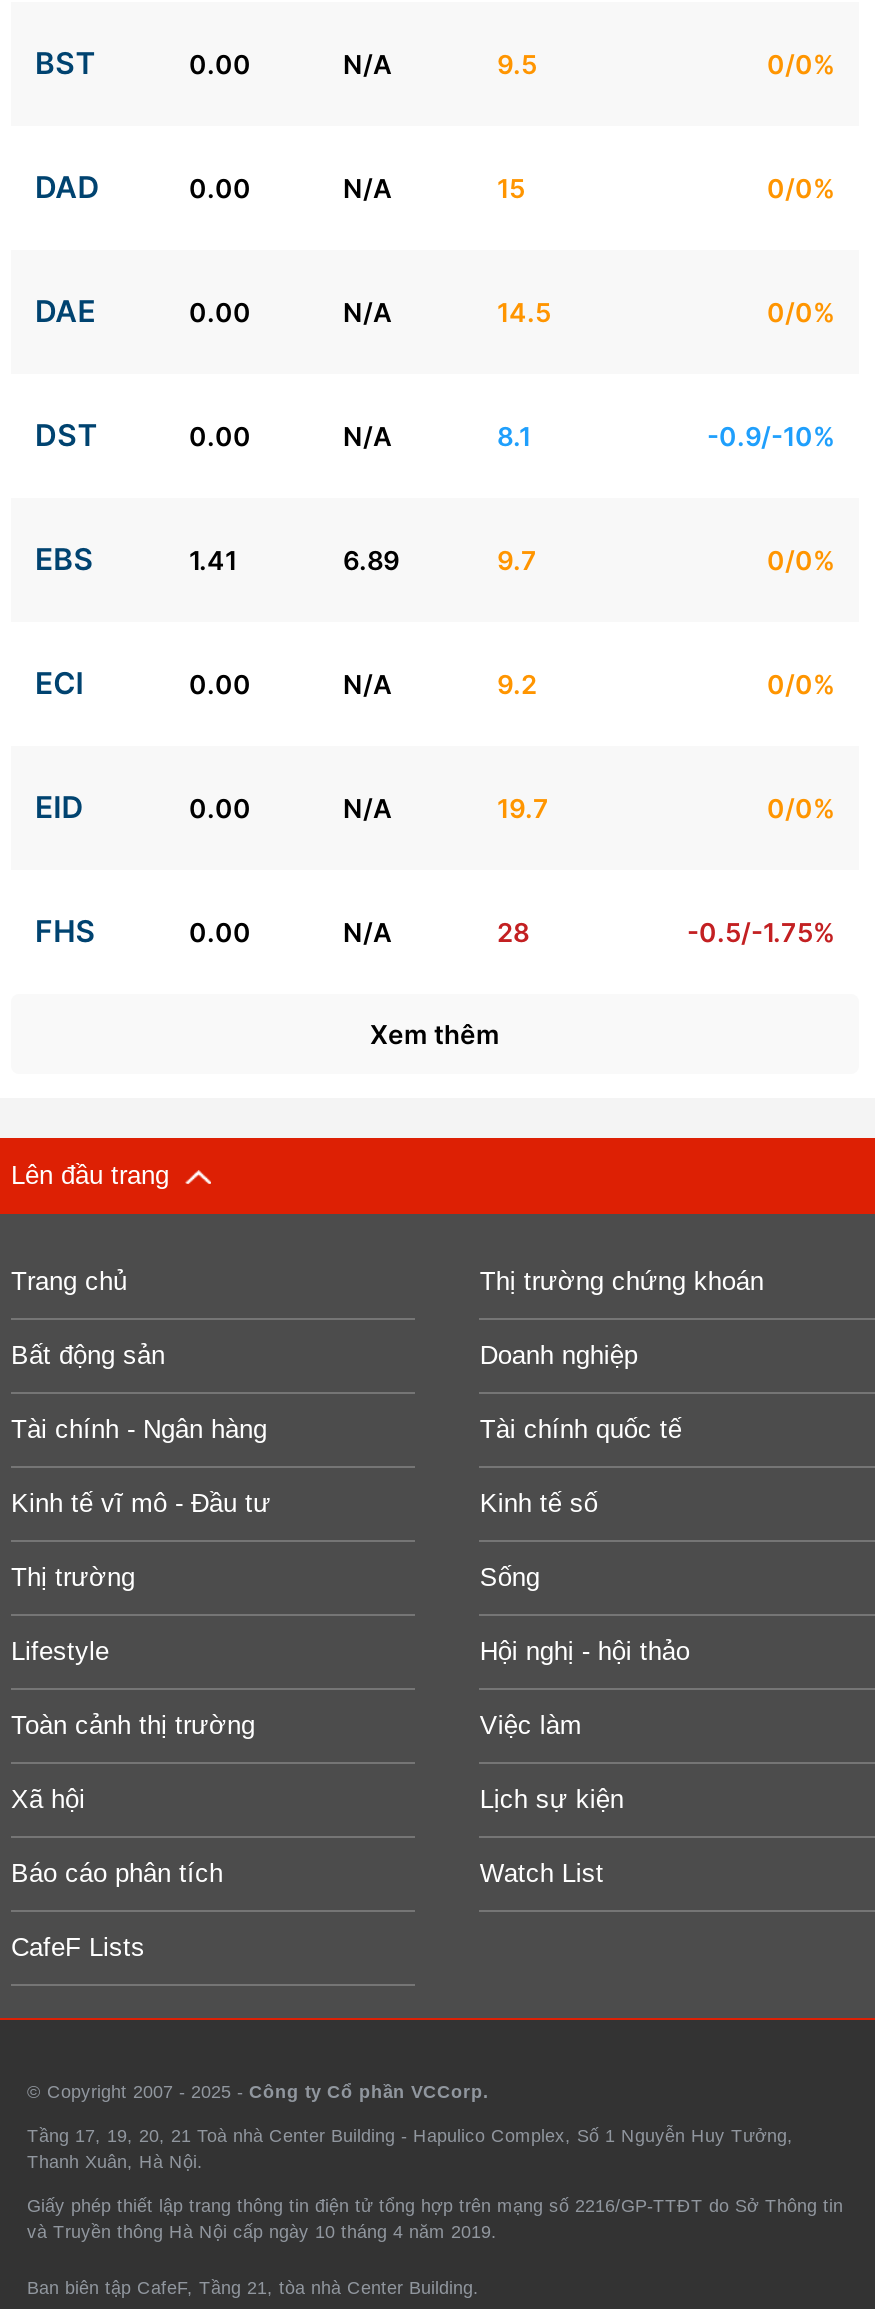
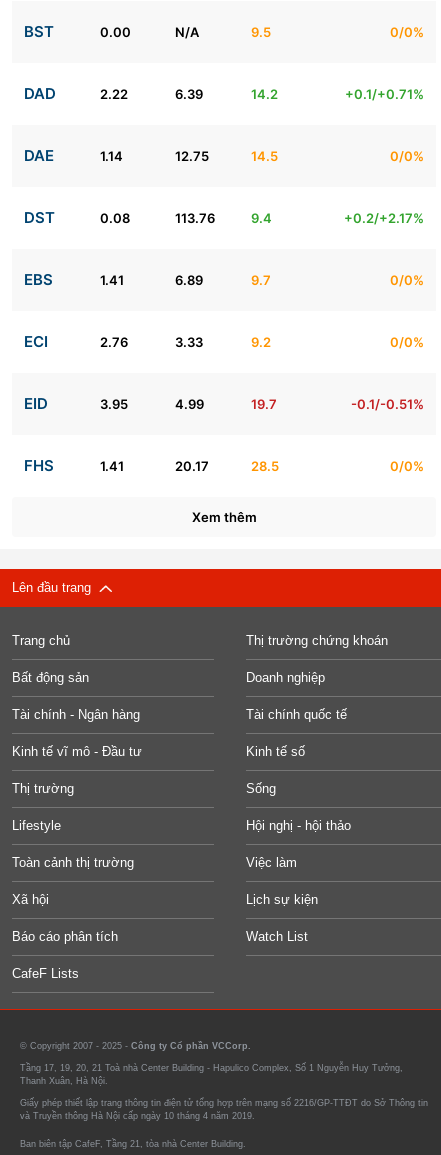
[189,171,835,203] 0.00 | N/A | 15 | 0/0% -> [100,86,424,102] 2.22 | 6.39 | 14.2 | +0.1/+0.71%
[189,295,391,327] 0.00 | N/A -> [100,148,209,164] 1.14 | 12.75
[189,419,835,451] 0.00 | N/A | 8.1 | -0.9/-10% -> [100,210,424,226] 0.08 | 113.76 | 9.4 | +0.2/+2.17%
[189,667,391,699] 0.00 | N/A -> [100,334,203,350] 2.76 | 3.33
[189,791,391,823] 0.00 | N/A -> [100,396,204,412] 3.95 | 4.99
[767,791,835,823] 0/0% -> [351,396,424,412] -0.1/-0.51%
[189,915,835,947] 0.00 | N/A | 28 | -0.5/-1.75% -> [100,458,424,474] 1.41 | 20.17 | 28.5 | 0/0%

